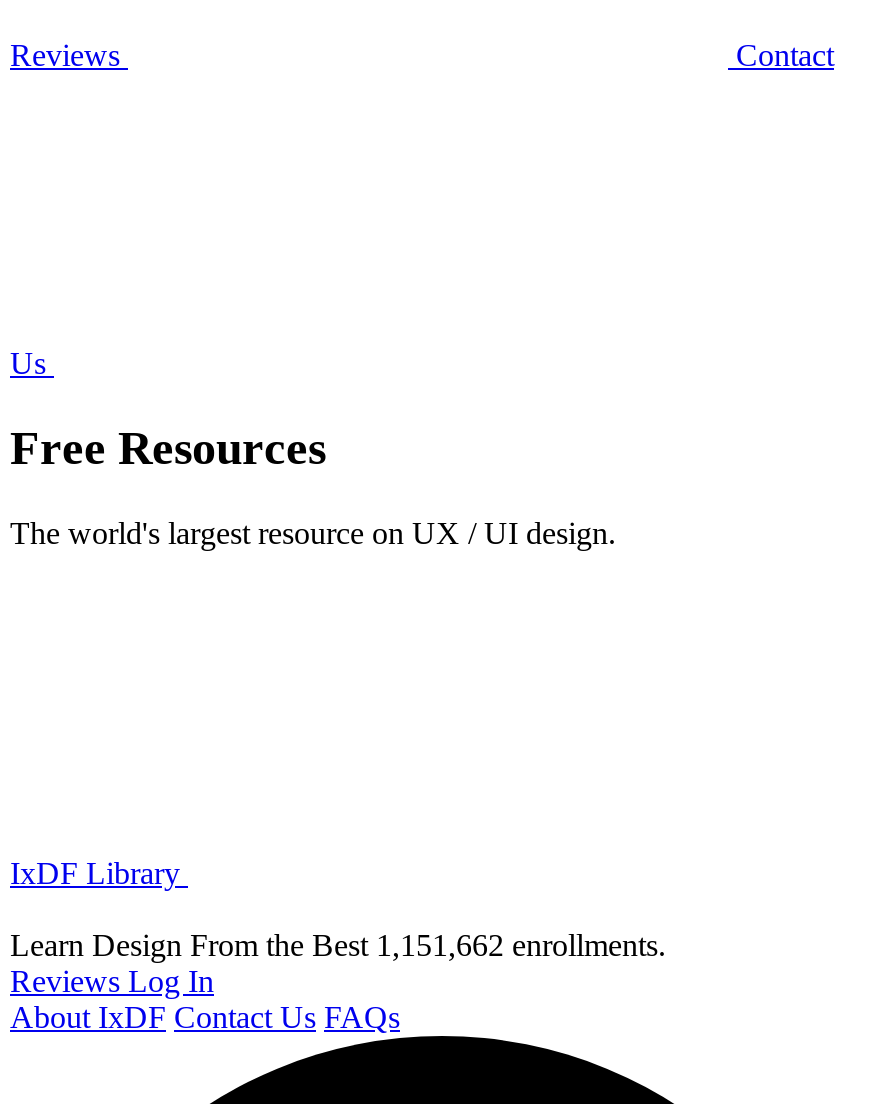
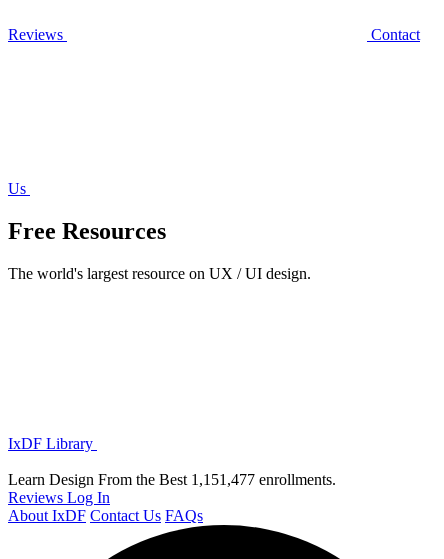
[10,927,666,961] Learn Design From the Best 1,151,662 enrollments. -> [8,471,336,488] Learn Design From the Best 1,151,477 enrollments.

